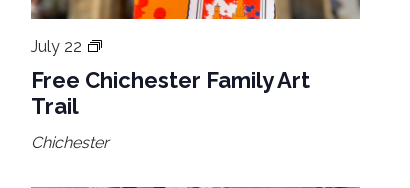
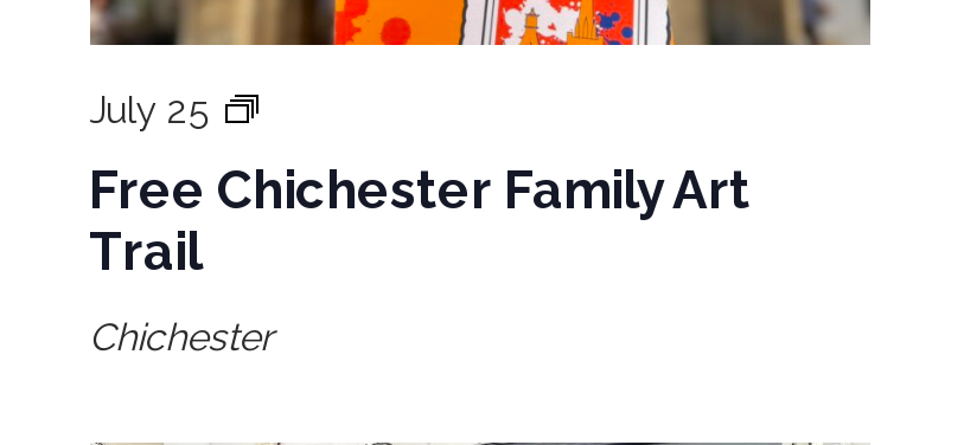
[30,37,81,56] July 22 -> [89,88,210,133] July 25

